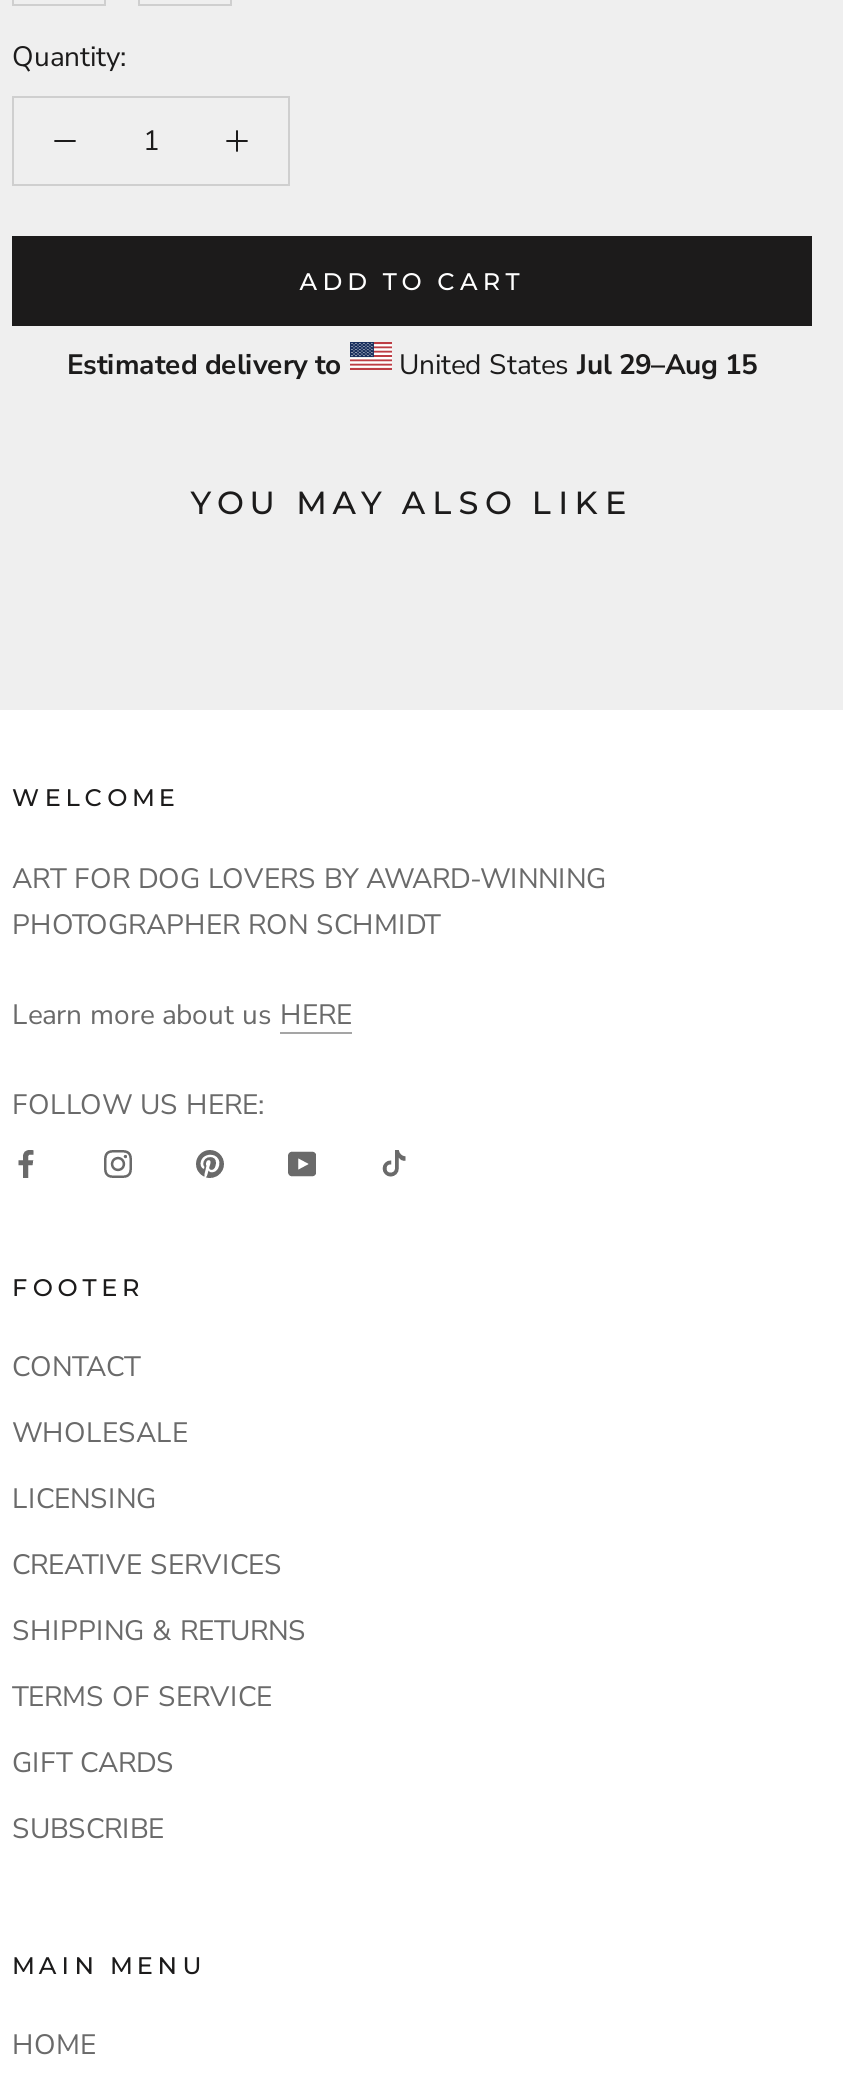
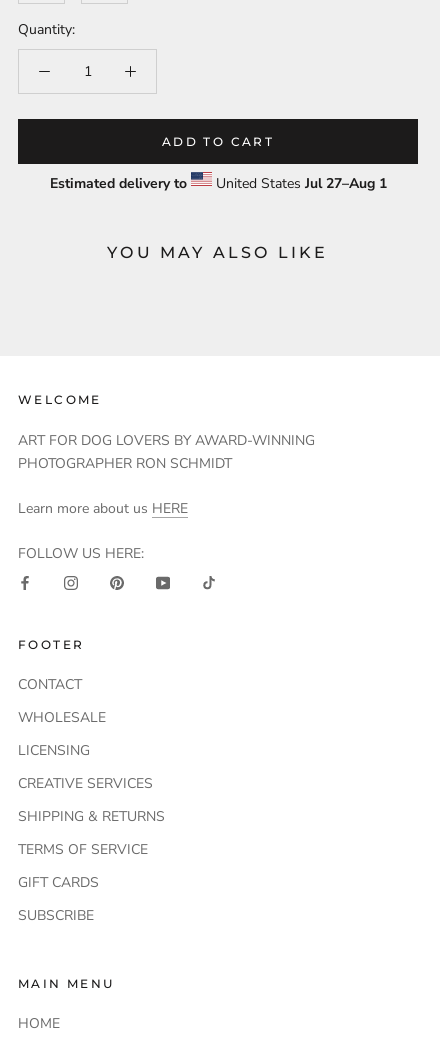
[391,346,757,384] United States Jul 29–Aug 15 -> [211,174,386,193] United States Jul 27–Aug 1

